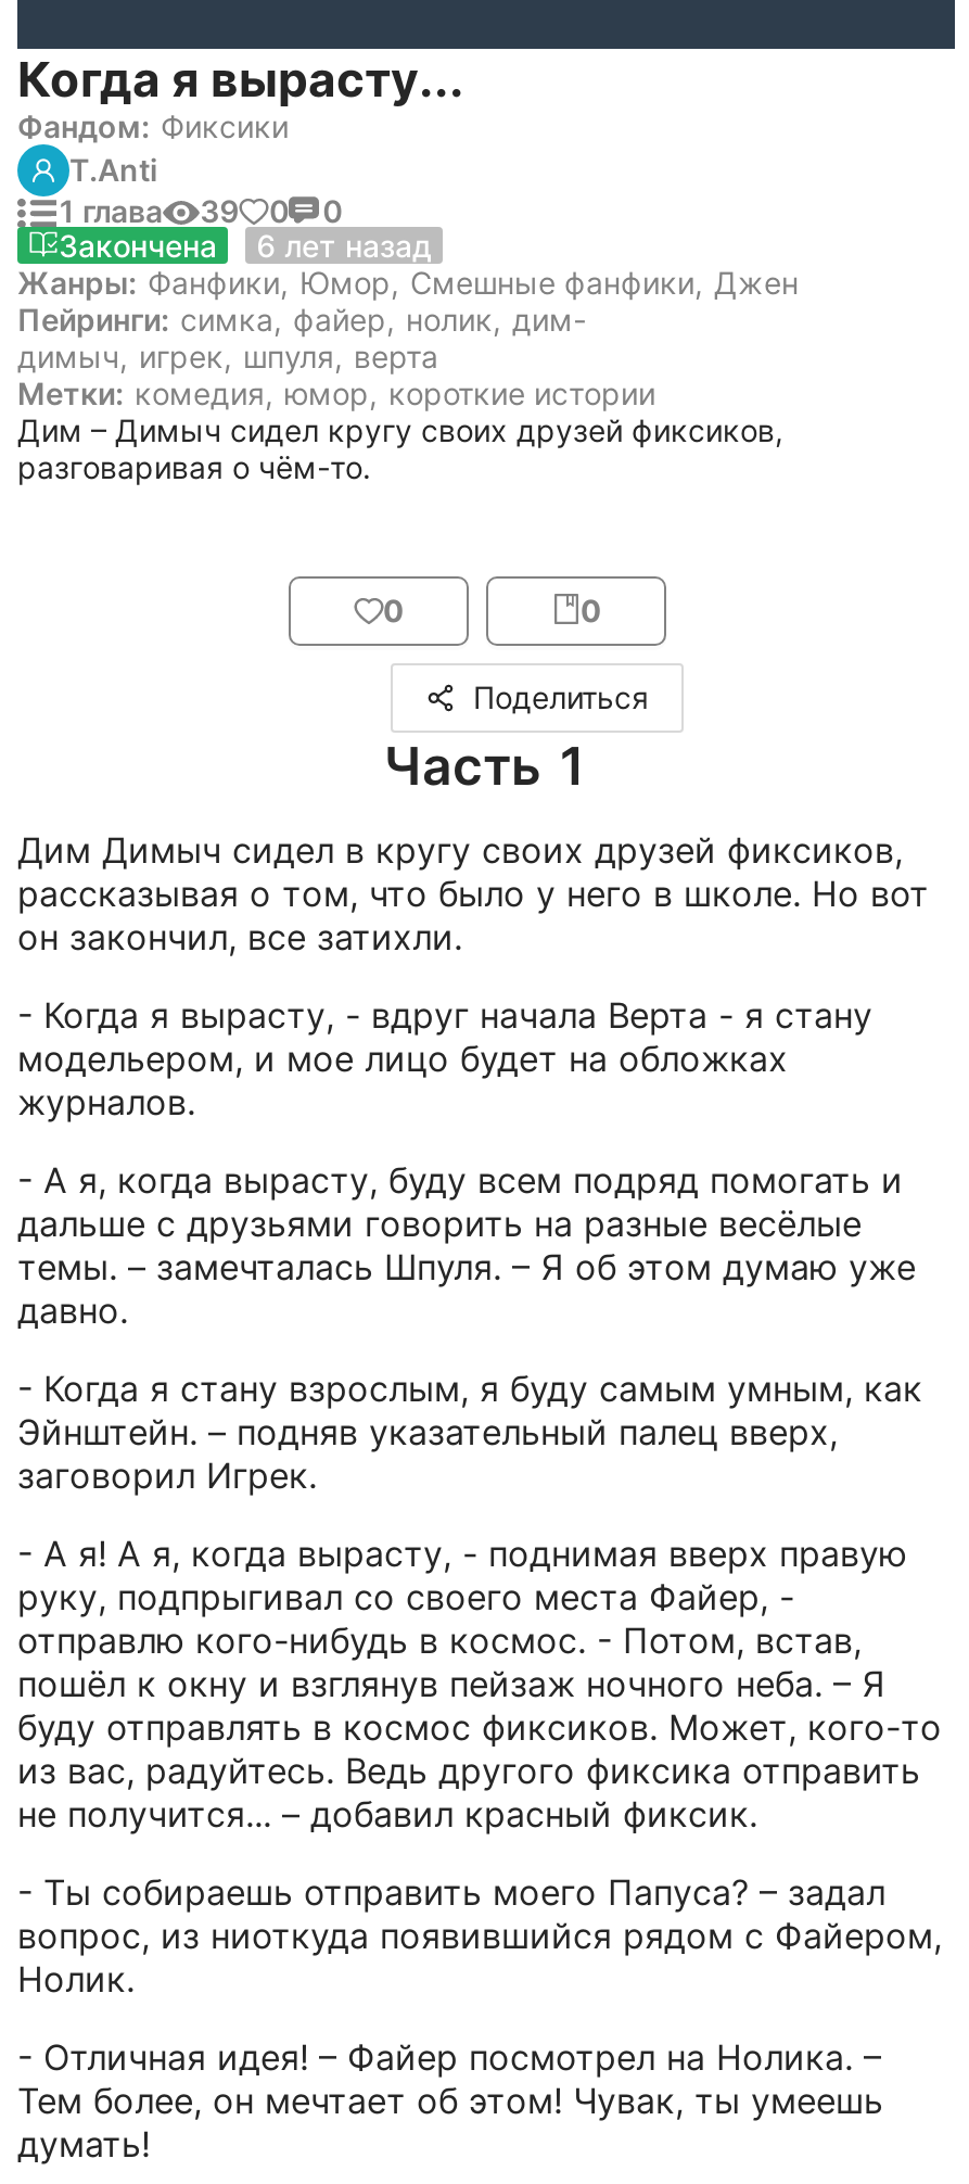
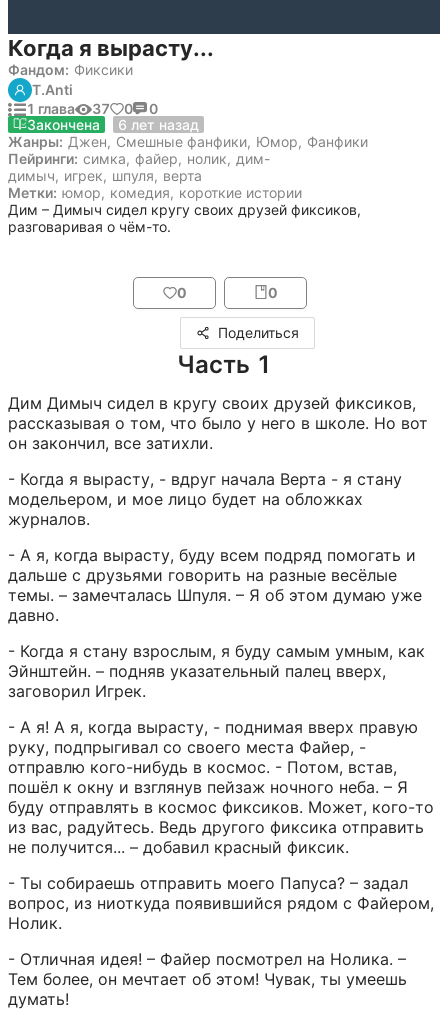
[56,192,342,229] 1 глава 39 0 0 -> [26,100,158,117] 1 глава 37 0 0
[17,264,799,301] Жанры: Фанфики, Юмор, Смешные фанфики, Джен -> [8,133,368,150] Жанры: Джен, Смешные фанфики, Юмор, Фанфики
[17,374,655,411] Метки: комедия, юмор, короткие истории -> [8,184,302,201] Метки: юмор, комедия, короткие истории

